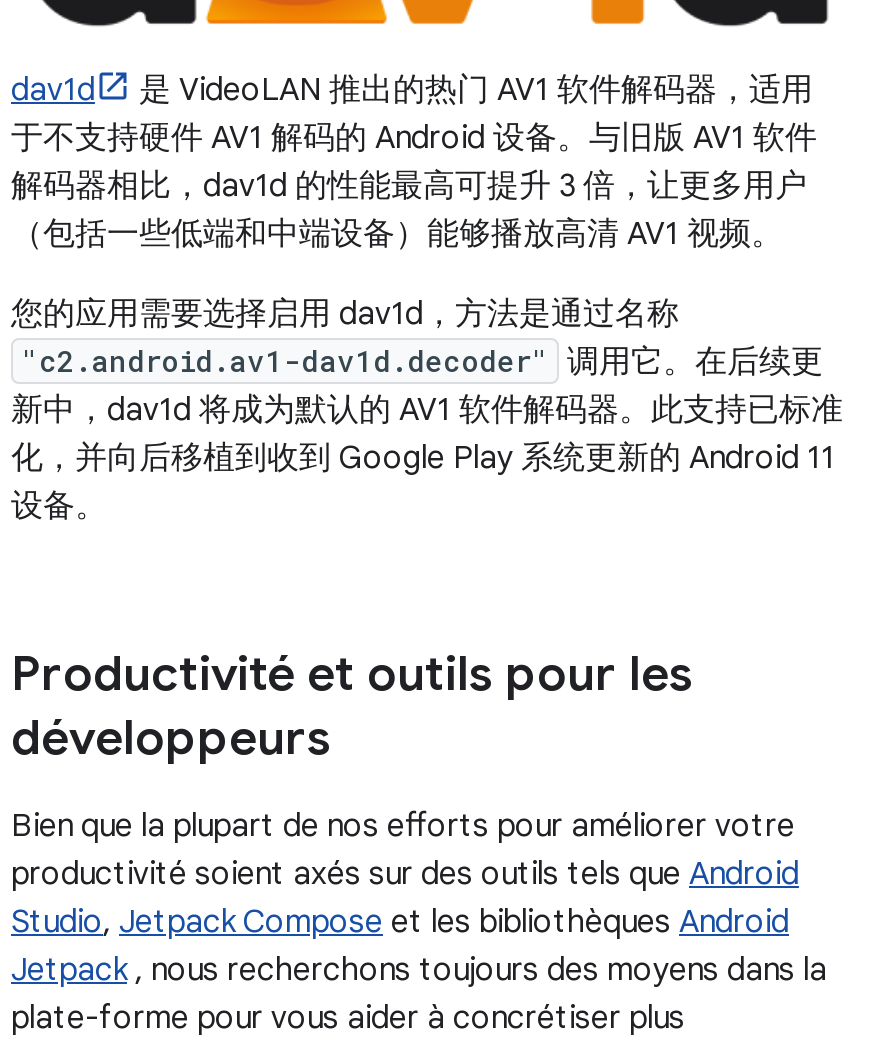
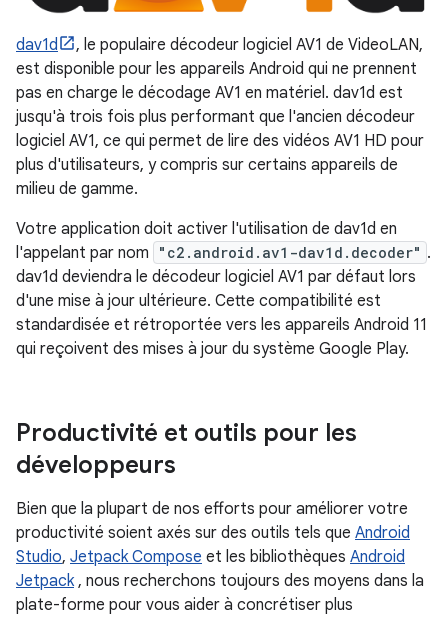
[11,71,817,255] 是 VideoLAN 推出的热门 AV1 软件解码器，适用 | 于不支持硬件 AV1 解码的 Android 设备。与旧版 AV1 软件 | 解码器相比，dav1d 的性能最高可提升 3 倍，让更多用户 | （包括一些低端和中端设备）能够播放高清 AV1 视频。 -> [16,35,424,199] , le populaire décodeur logiciel AV1 de VideoLAN, | est disponible pour les appareils Android qui ne prennent | pas en charge le décodage AV1 en matériel. dav1d est | jusqu'à trois fois plus performant que l'ancien décodeur | logiciel AV1, ce qui permet de lire des vidéos AV1 HD pour | plus d'utilisateurs, y compris sur certains appareils de | milieu de gamme.
[11,295,843,527] 您的应用需要选择启用 dav1d，方法是通过名称 | "c2.android.av1-dav1d.decoder" 调用它。在后续更 | 新中，dav1d 将成为默认的 AV1 软件解码器。此支持已标准 | 化，并向后移植到收到 Google Play 系统更新的 Android 11 | 设备。 -> [16,219,431,359] Votre application doit activer l'utilisation de dav1d en | l'appelant par nom "c2.android.av1-dav1d.decoder" . | dav1d deviendra le décodeur logiciel AV1 par défaut lors | d'une mise à jour ultérieure. Cette compatibilité est | standardisée et rétroportée vers les appareils Android 11 | qui reçoivent des mises à jour du système Google Play.

